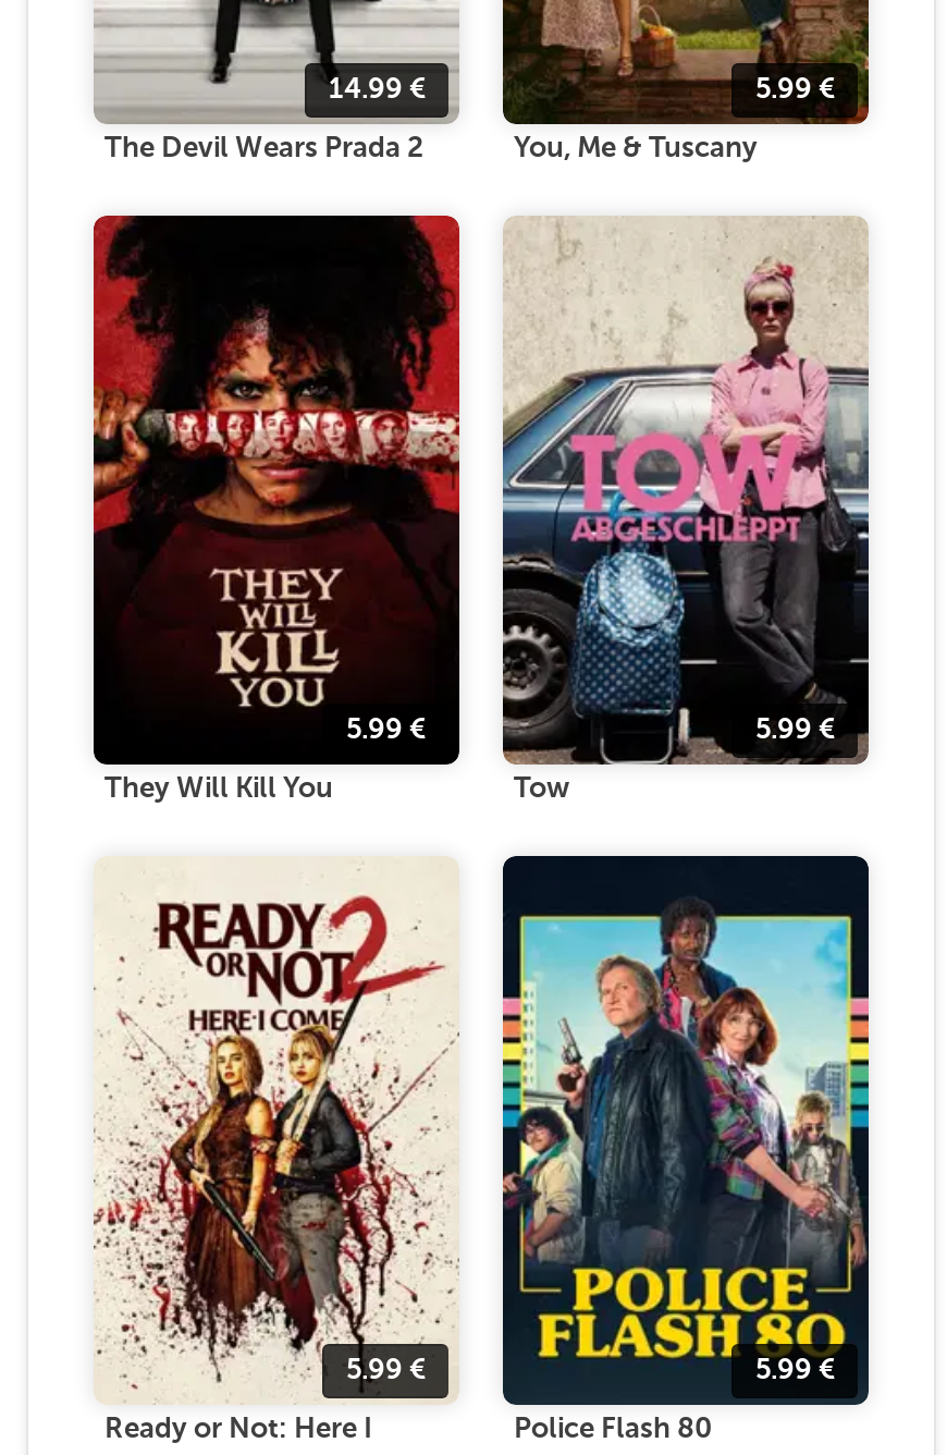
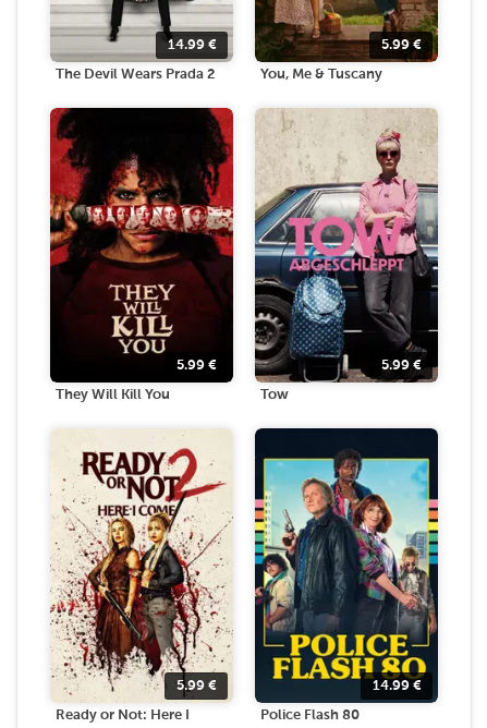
[755,1357,836,1385] 5.99 € -> [373,679,422,693] 14.99 €

